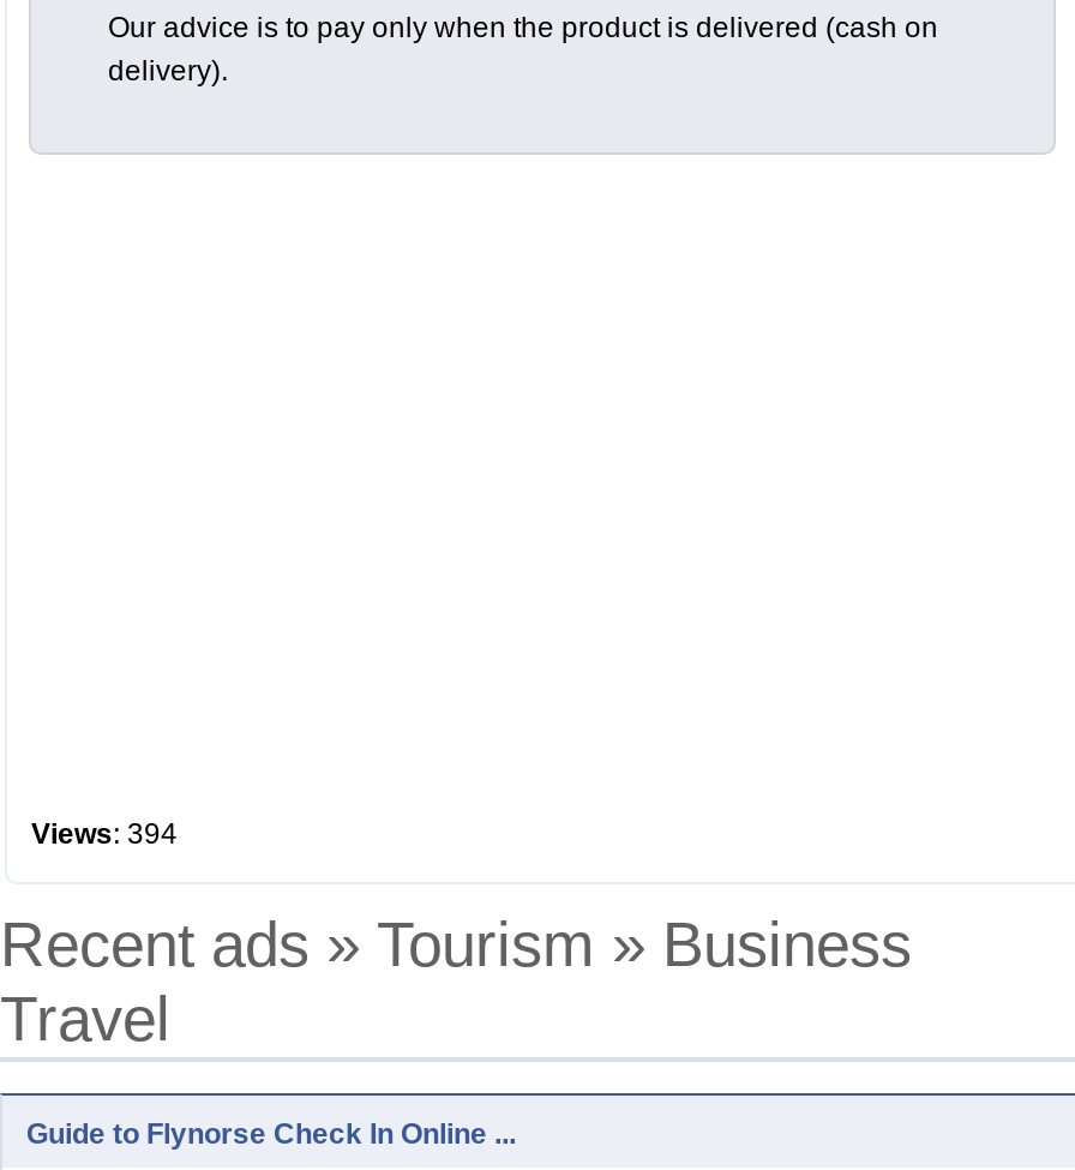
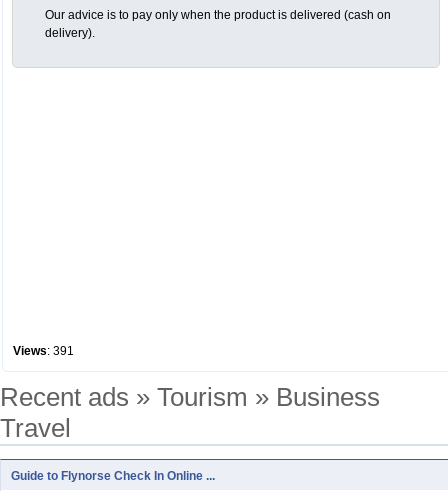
[31,817,178,851] Views: 394 -> [13,344,74,358] Views: 391

